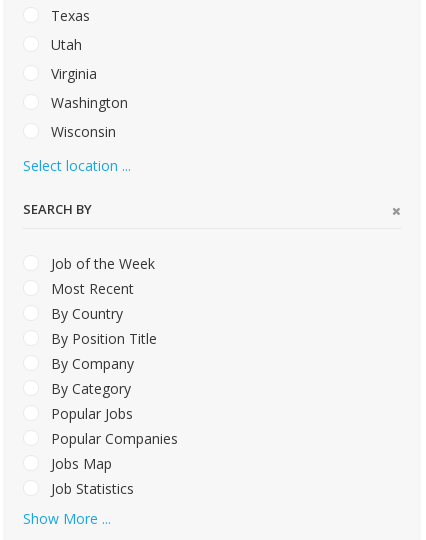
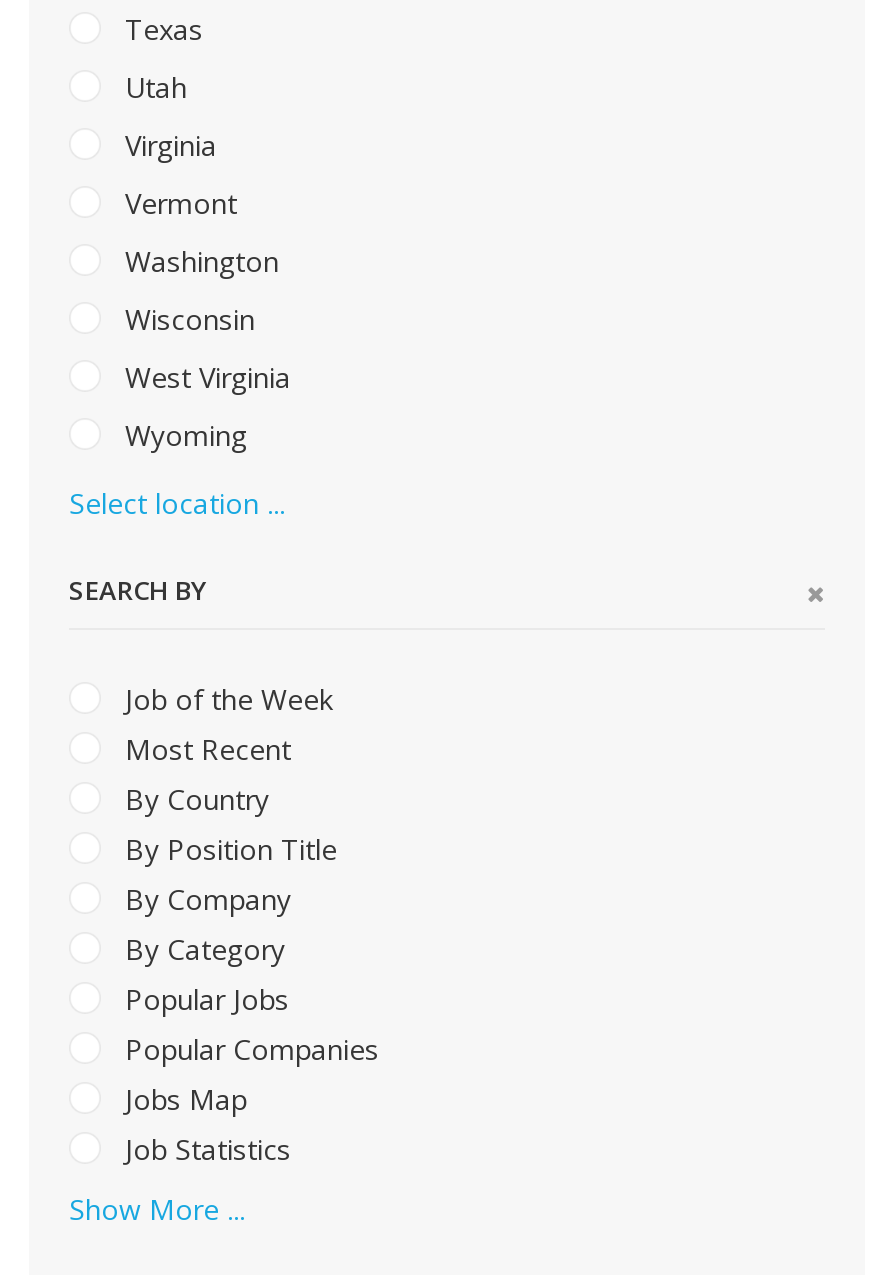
none -> [117,184,237,222] Vermont
none -> [117,358,291,454] West Virginia | Wyoming

